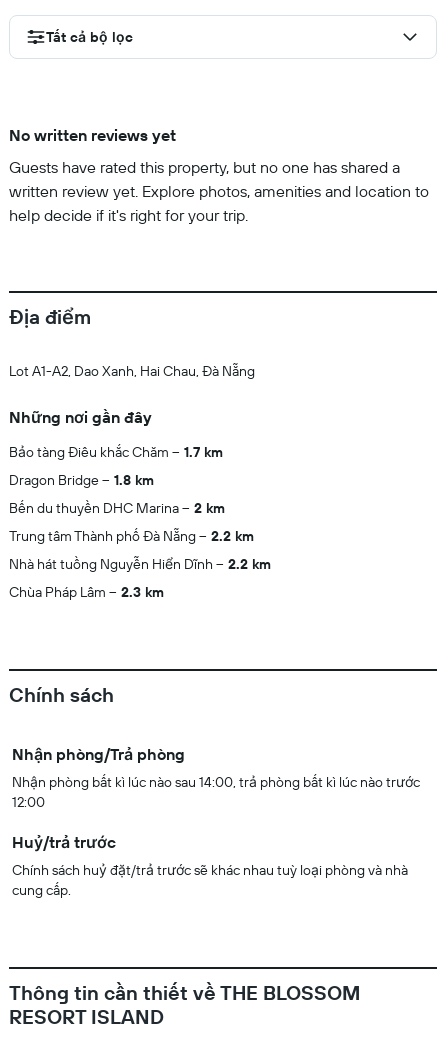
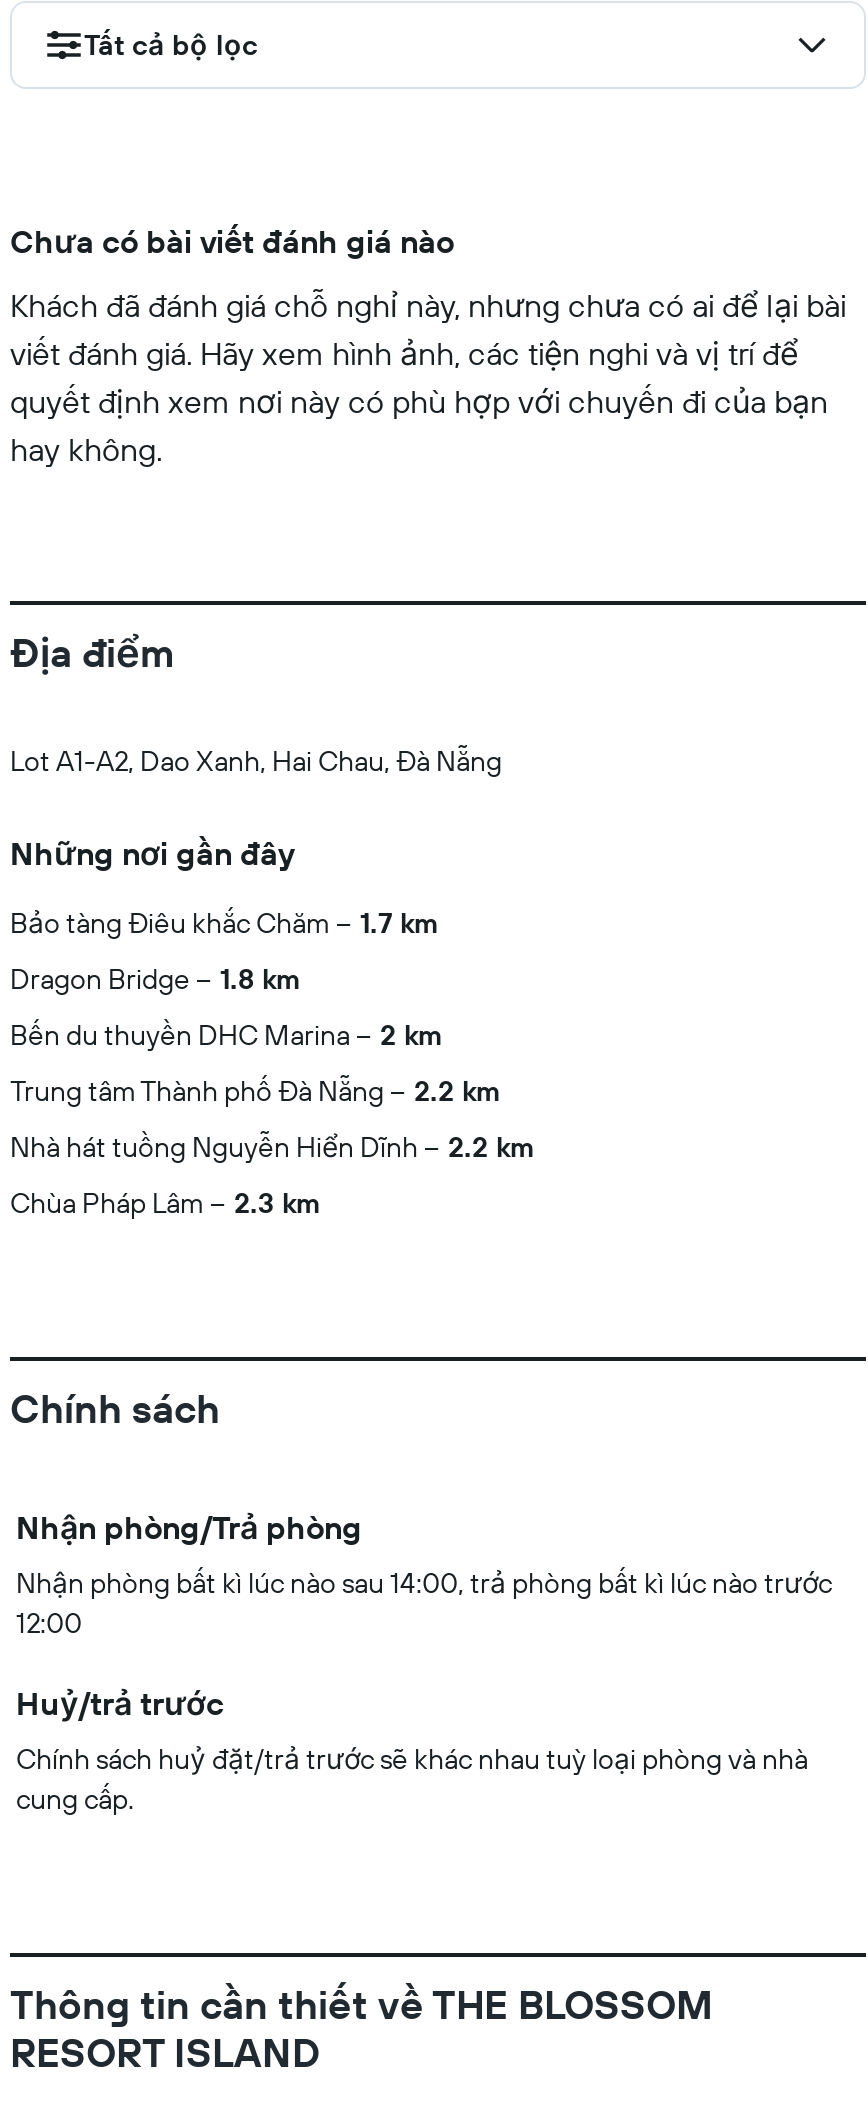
[9,125,176,145] No written reviews yet -> [10,221,454,261] Chưa có bài viết đánh giá nào
[9,157,429,225] Guests have rated this property, but no one has shared a | written review yet. Explore photos, amenities and location to | help decide if it's right for your trip. -> [10,285,846,469] Khách đã đánh giá chỗ nghỉ này, nhưng chưa có ai để lại bài | viết đánh giá. Hãy xem hình ảnh, các tiện nghi và vị trí để | quyết định xem nơi này có phù hợp với chuyến đi của bạn | hay không.

